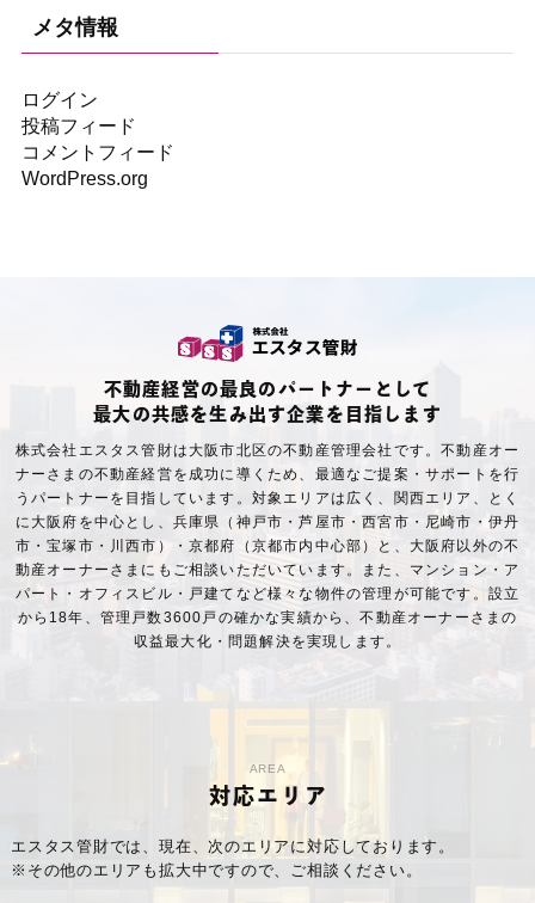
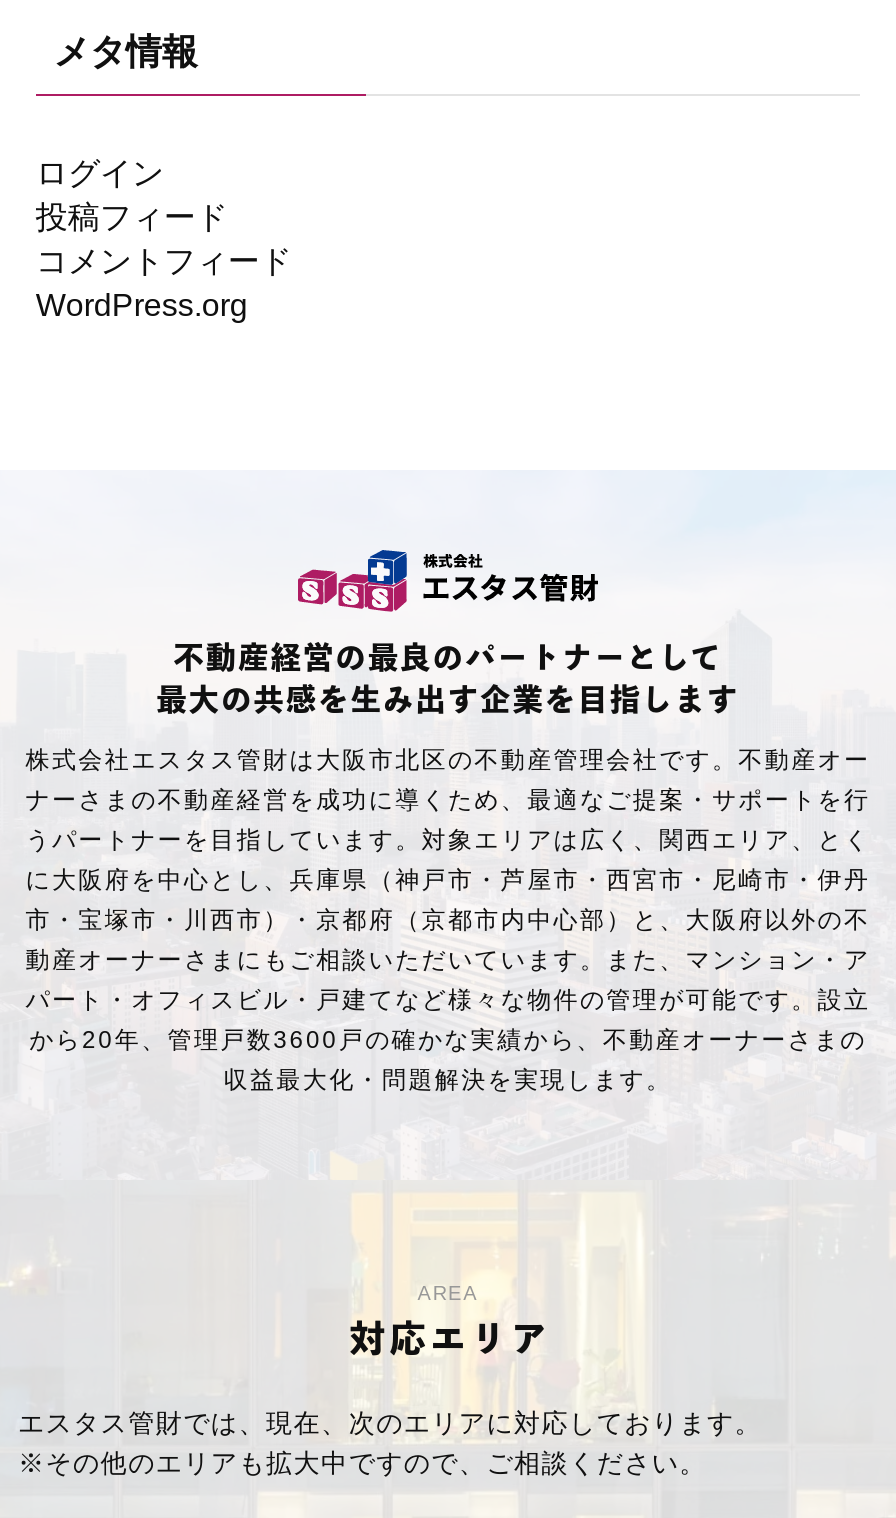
[17,609,518,626] から18年、管理戸数3600戸の確かな実績から、不動産オーナーさまの -> [29,1026,867,1054] から20年、管理戸数3600戸の確かな実績から、不動産オーナーさまの

